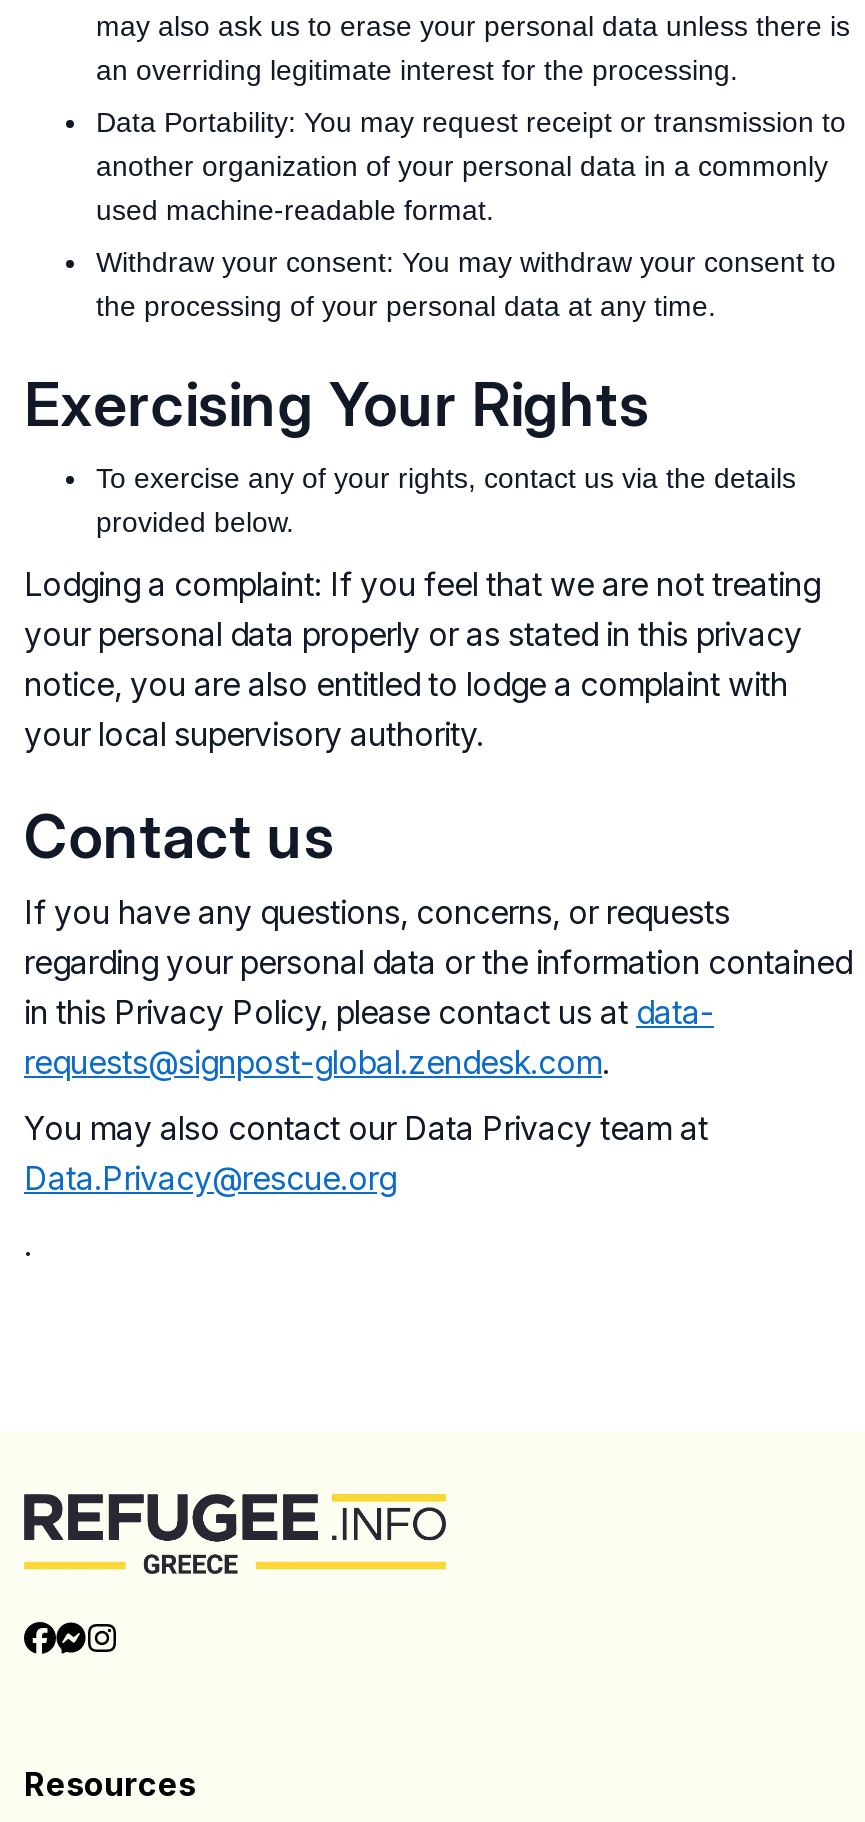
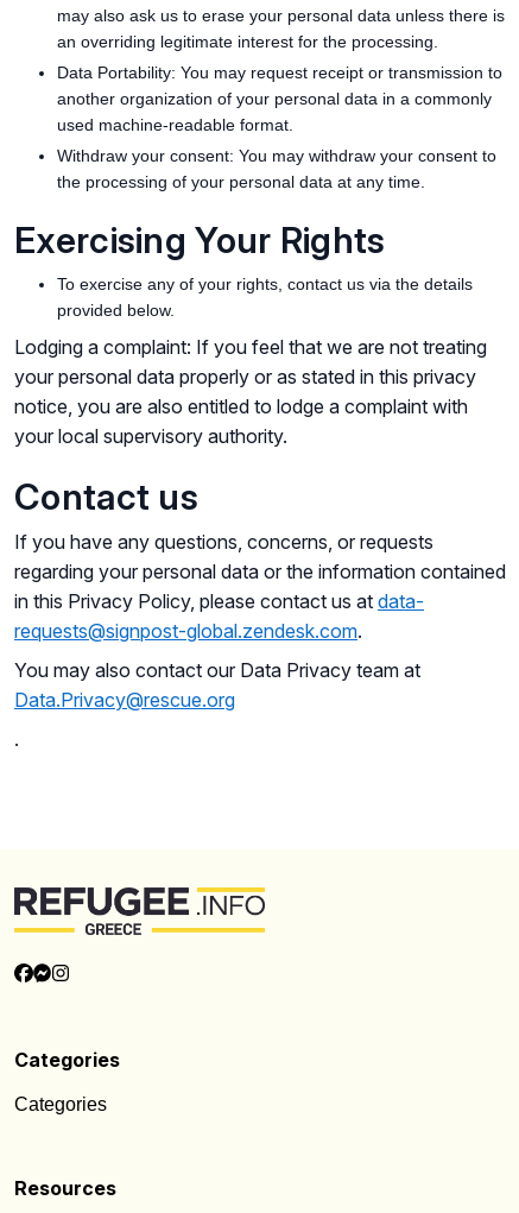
none -> [14,1047,120,1114] Categories | Categories

